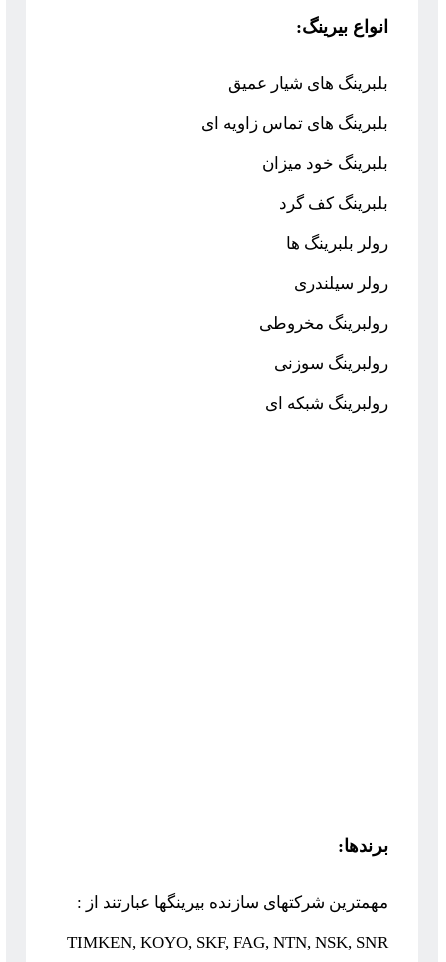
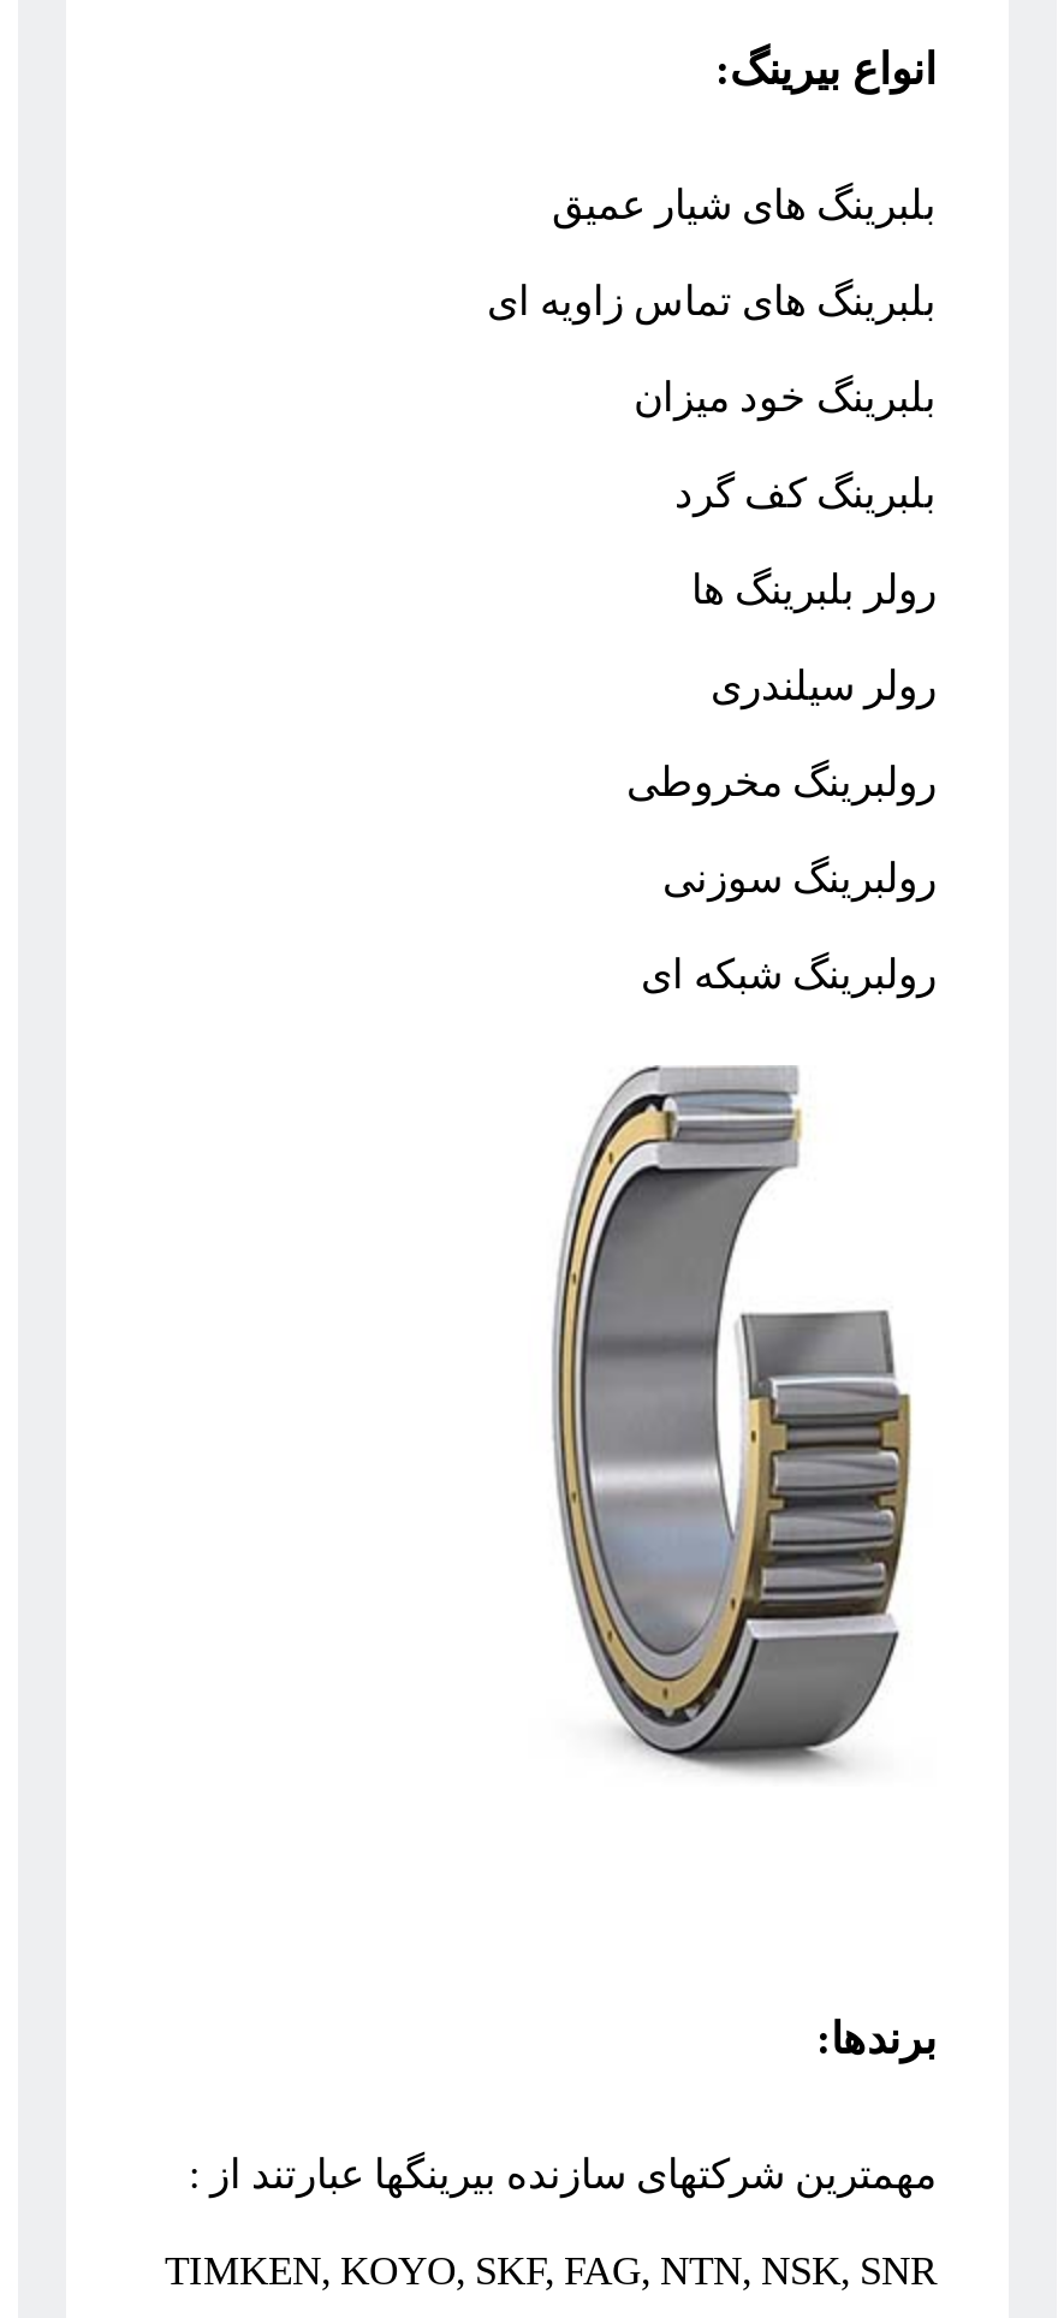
none -> [549,1063,913,1777] [image]

